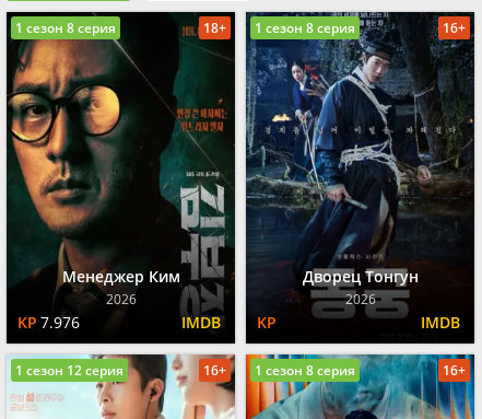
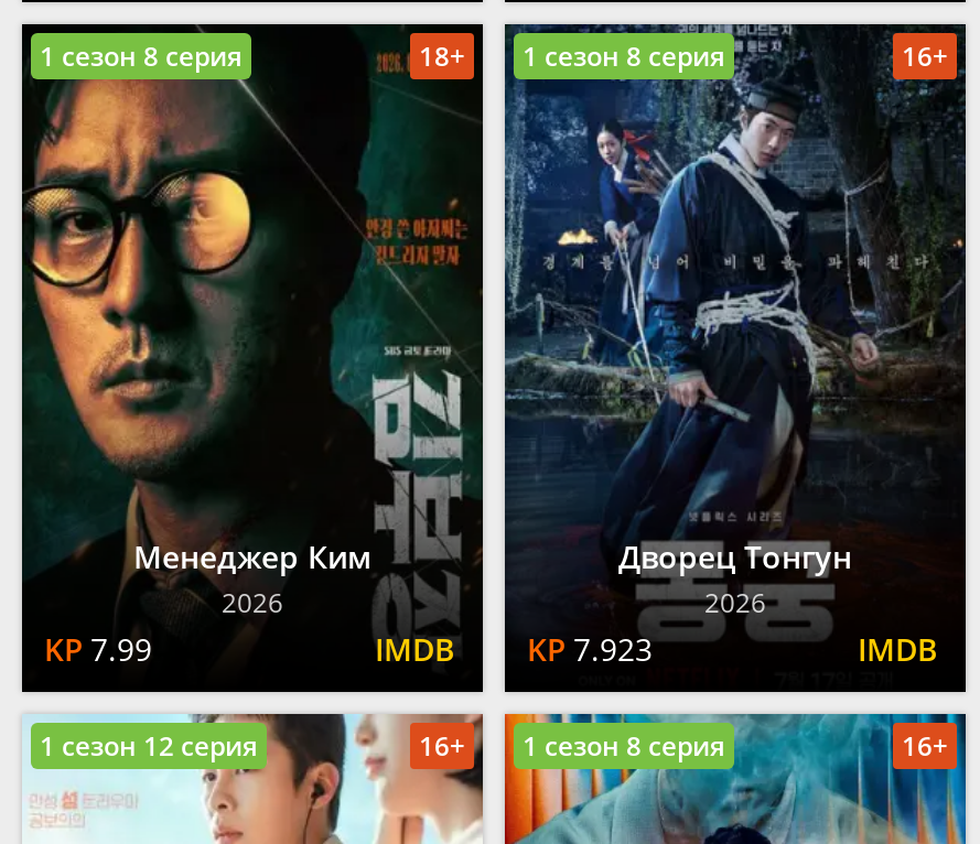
[40,312,80,333] 7.976 -> [90,629,152,671] 7.99
none -> [573,629,653,671] 7.923

